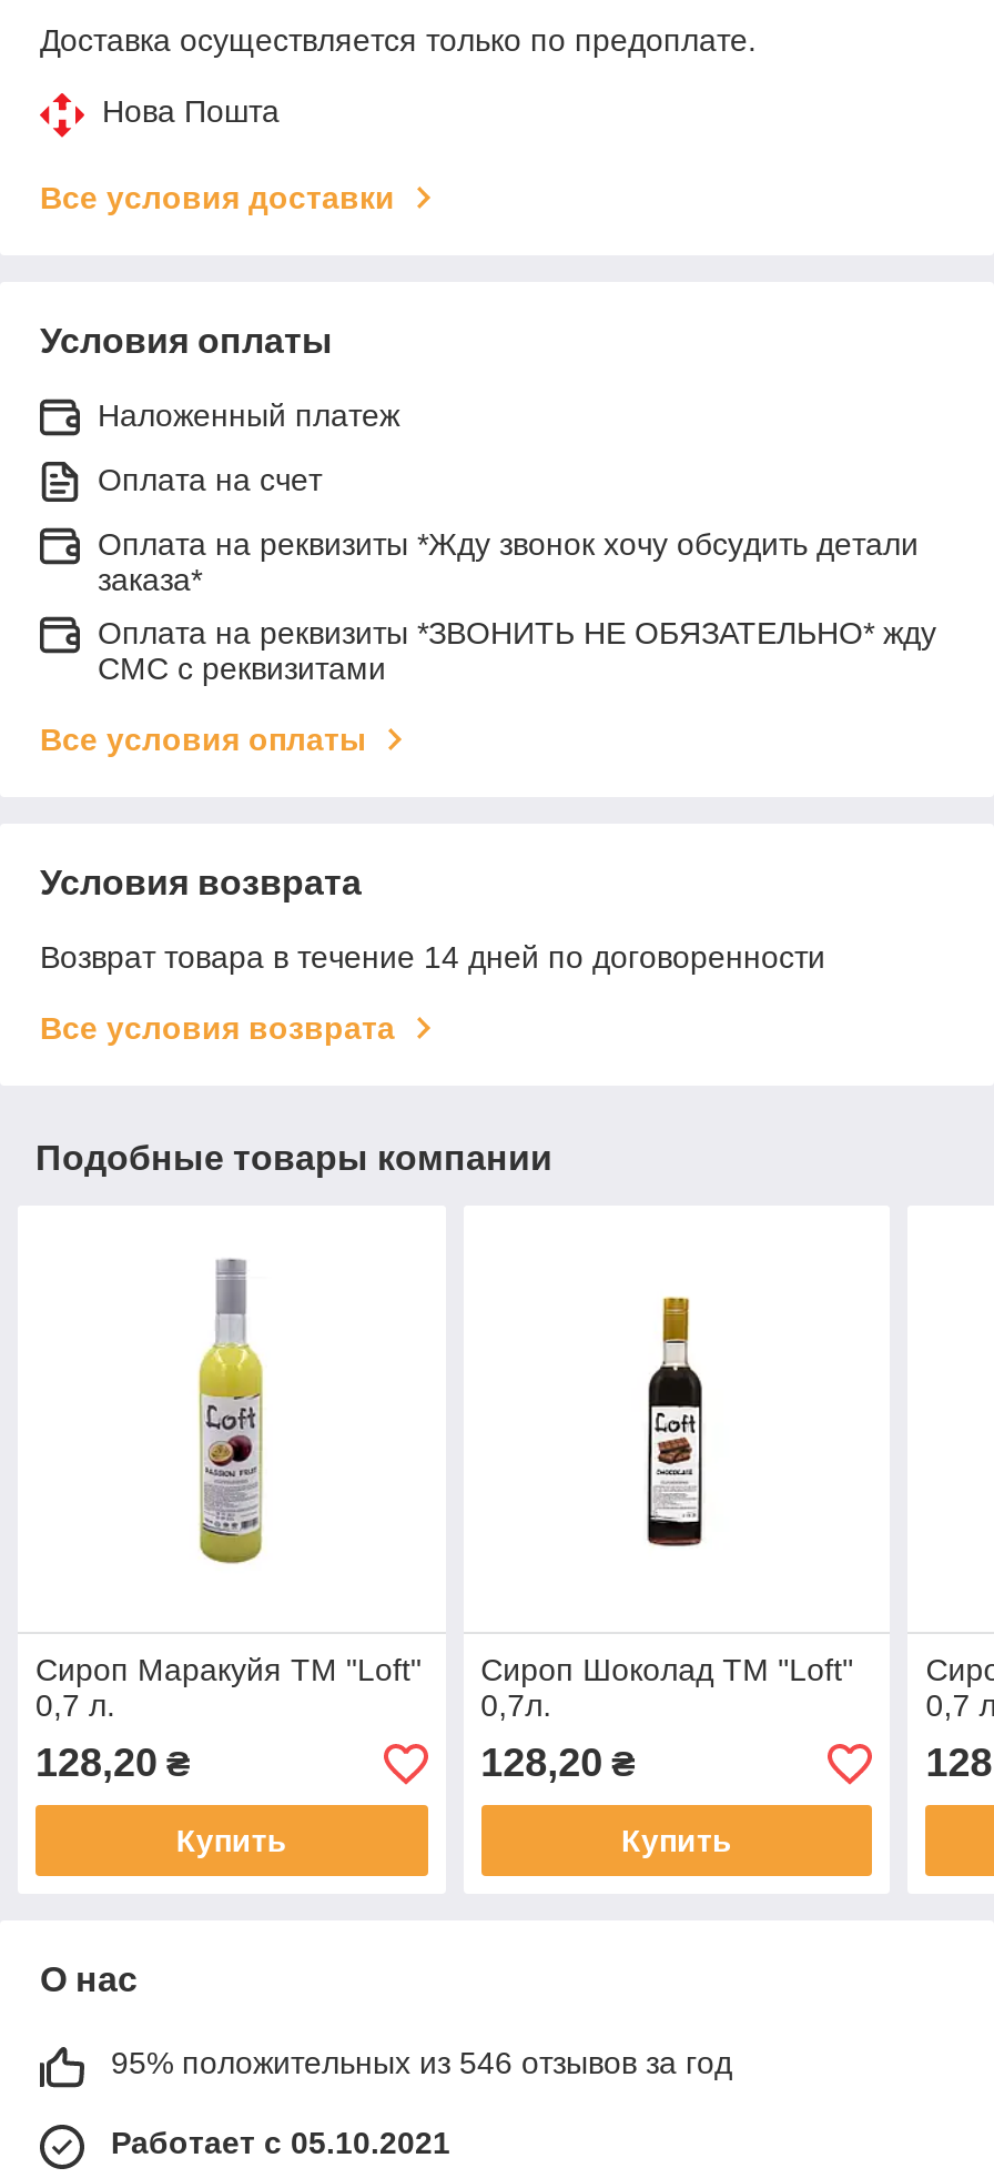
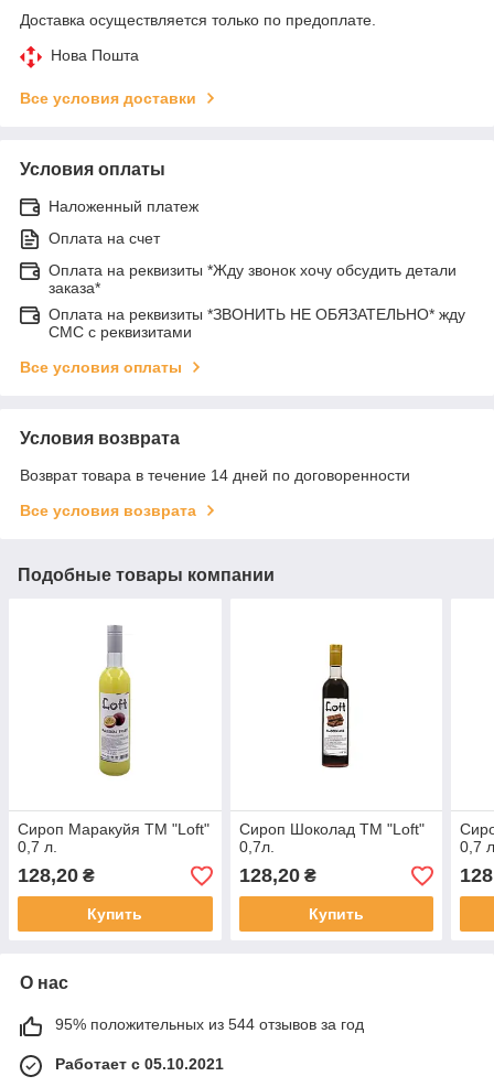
[111,2046,732,2081] 95% положительных из 546 отзывов за год -> [55,1016,364,1033] 95% положительных из 544 отзывов за год

